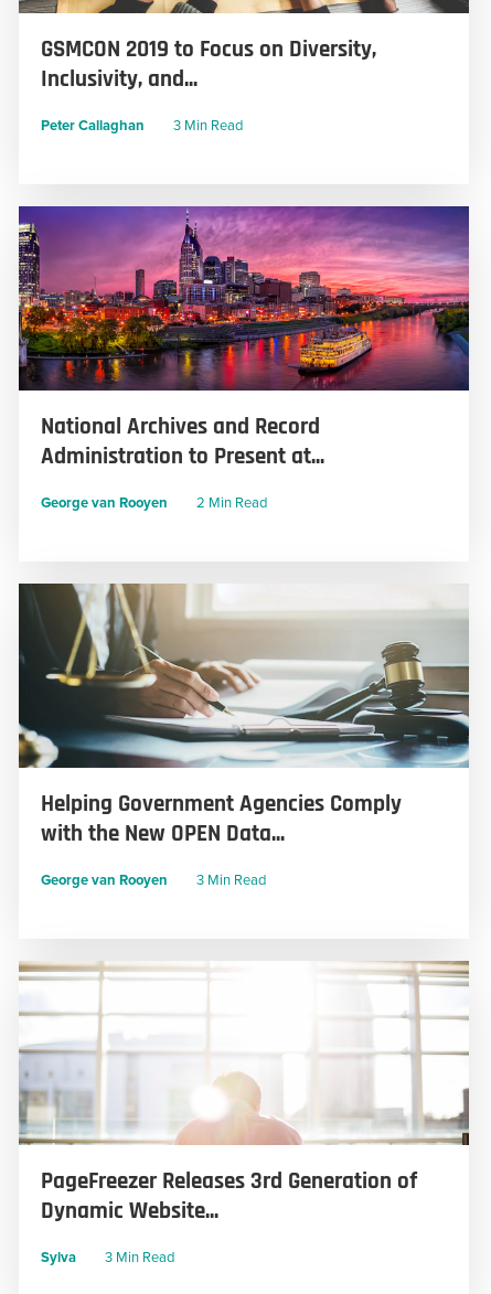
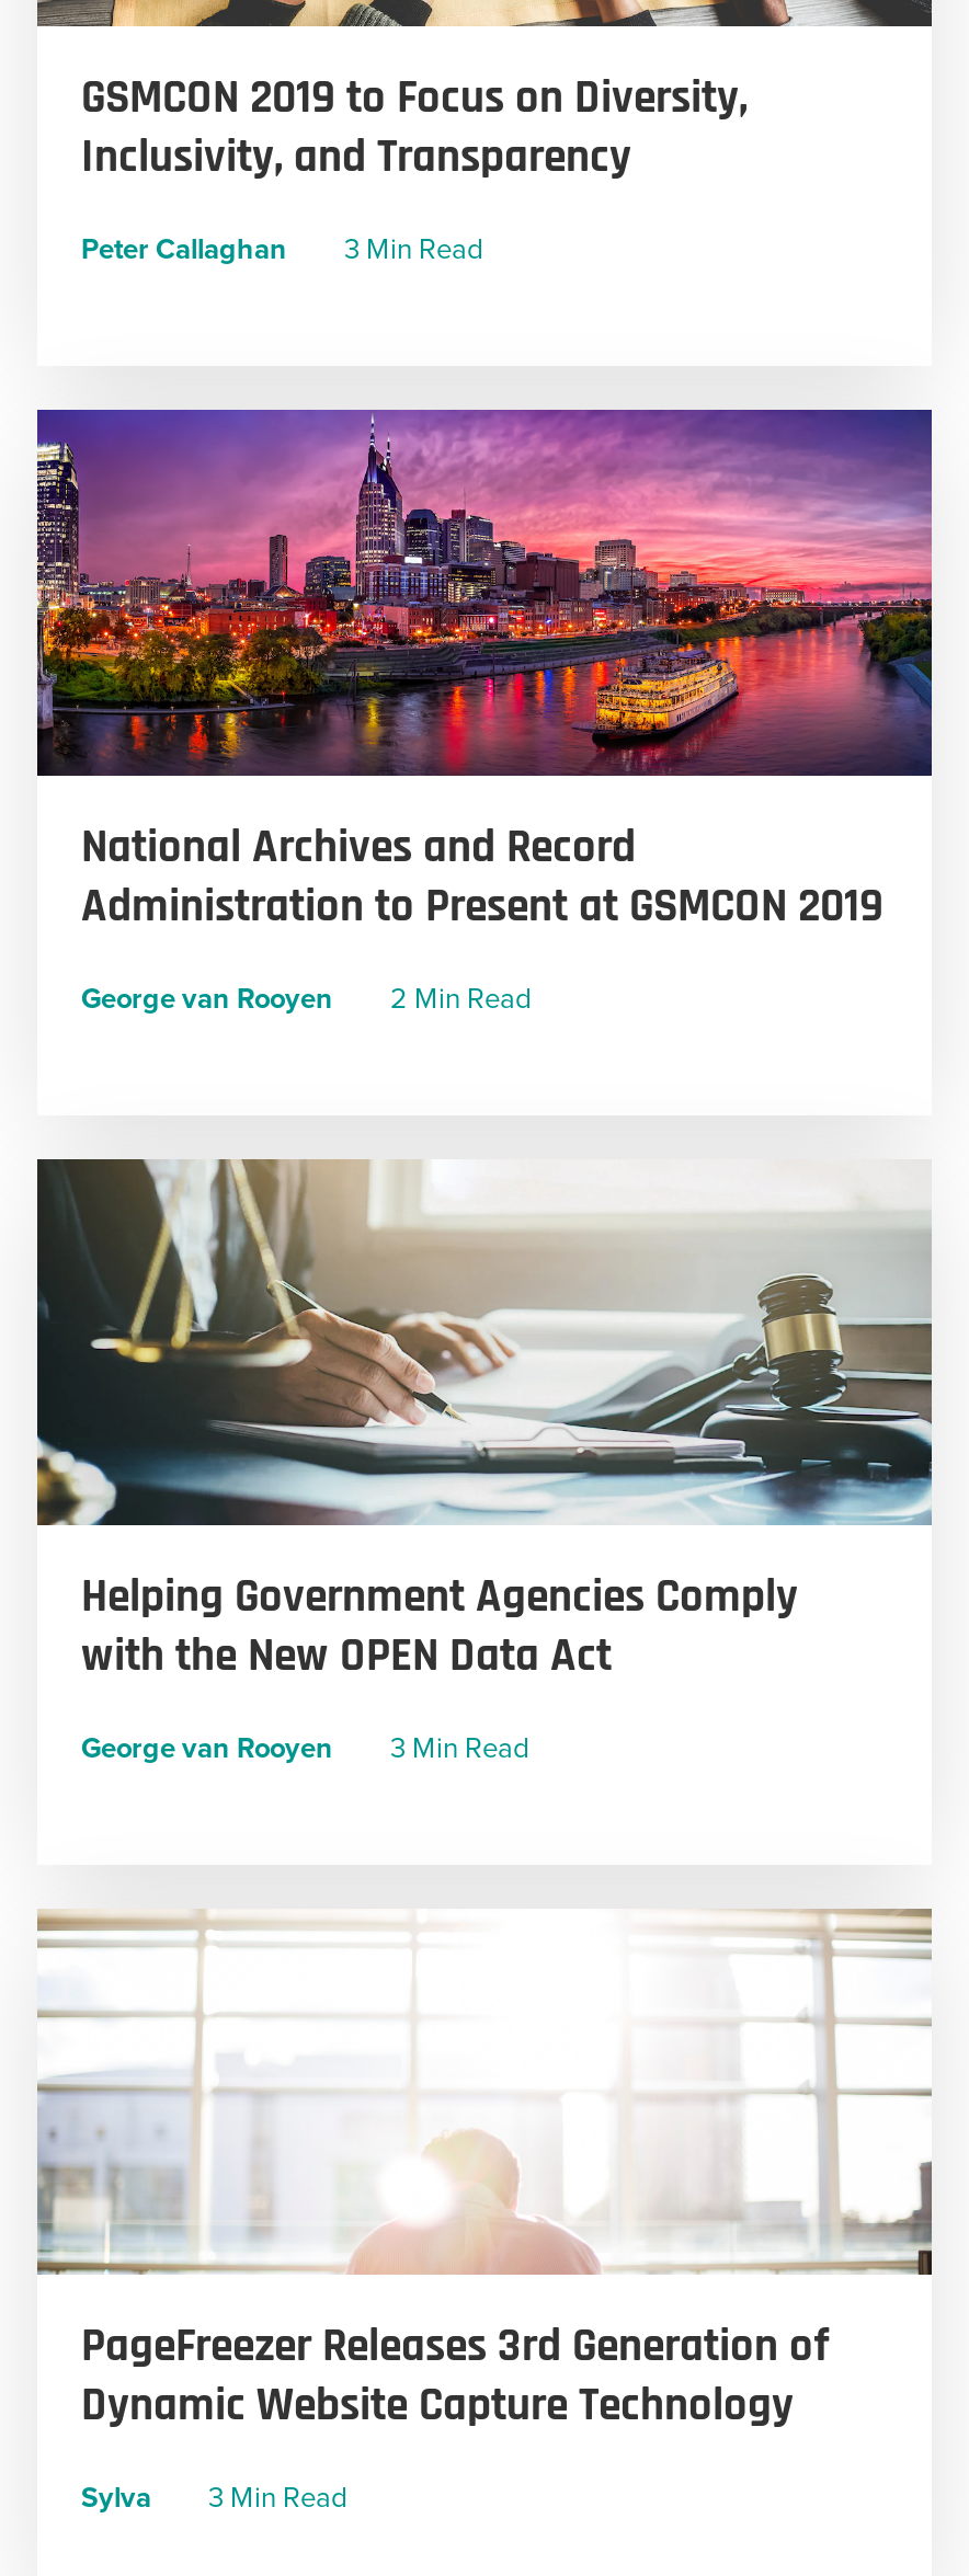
[41,68,198,91] Inclusivity, and... -> [81,135,631,181] Inclusivity, and Transparency
[41,445,324,468] Administration to Present at... -> [81,884,884,930] Administration to Present at GSMCON 2019
[41,822,285,846] with the New OPEN Data... -> [81,1634,612,1680] with the New OPEN Data Act
[41,1200,218,1223] Dynamic Website... -> [81,2383,794,2429] Dynamic Website Capture Technology

